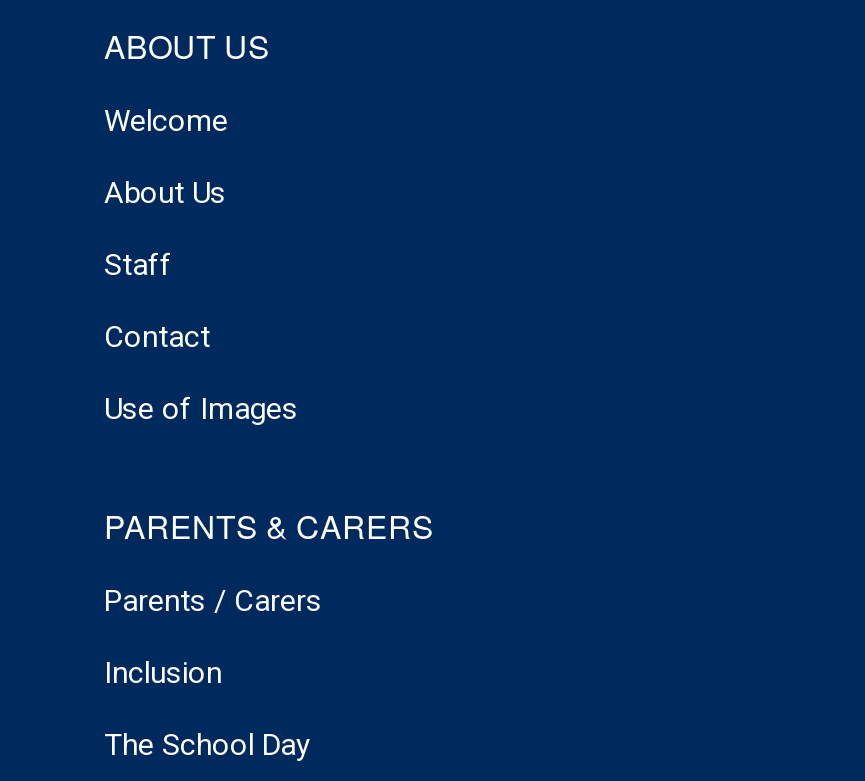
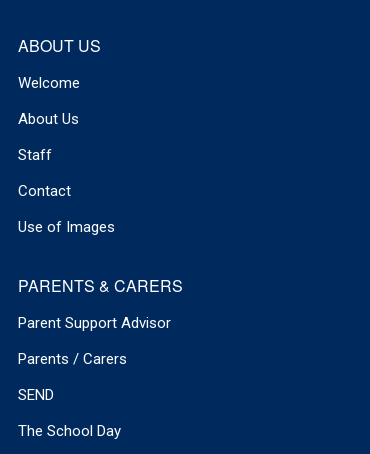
none -> [18,314,171,332] Parent Support Advisor
[104,654,222,690] Inclusion -> [18,386,54,404] SEND

